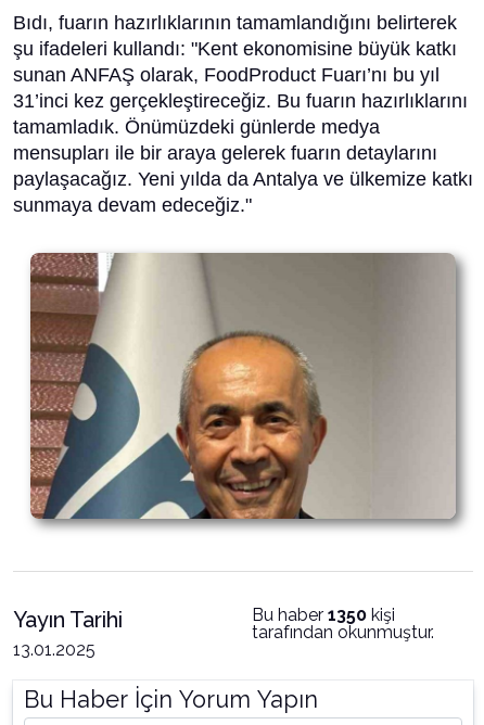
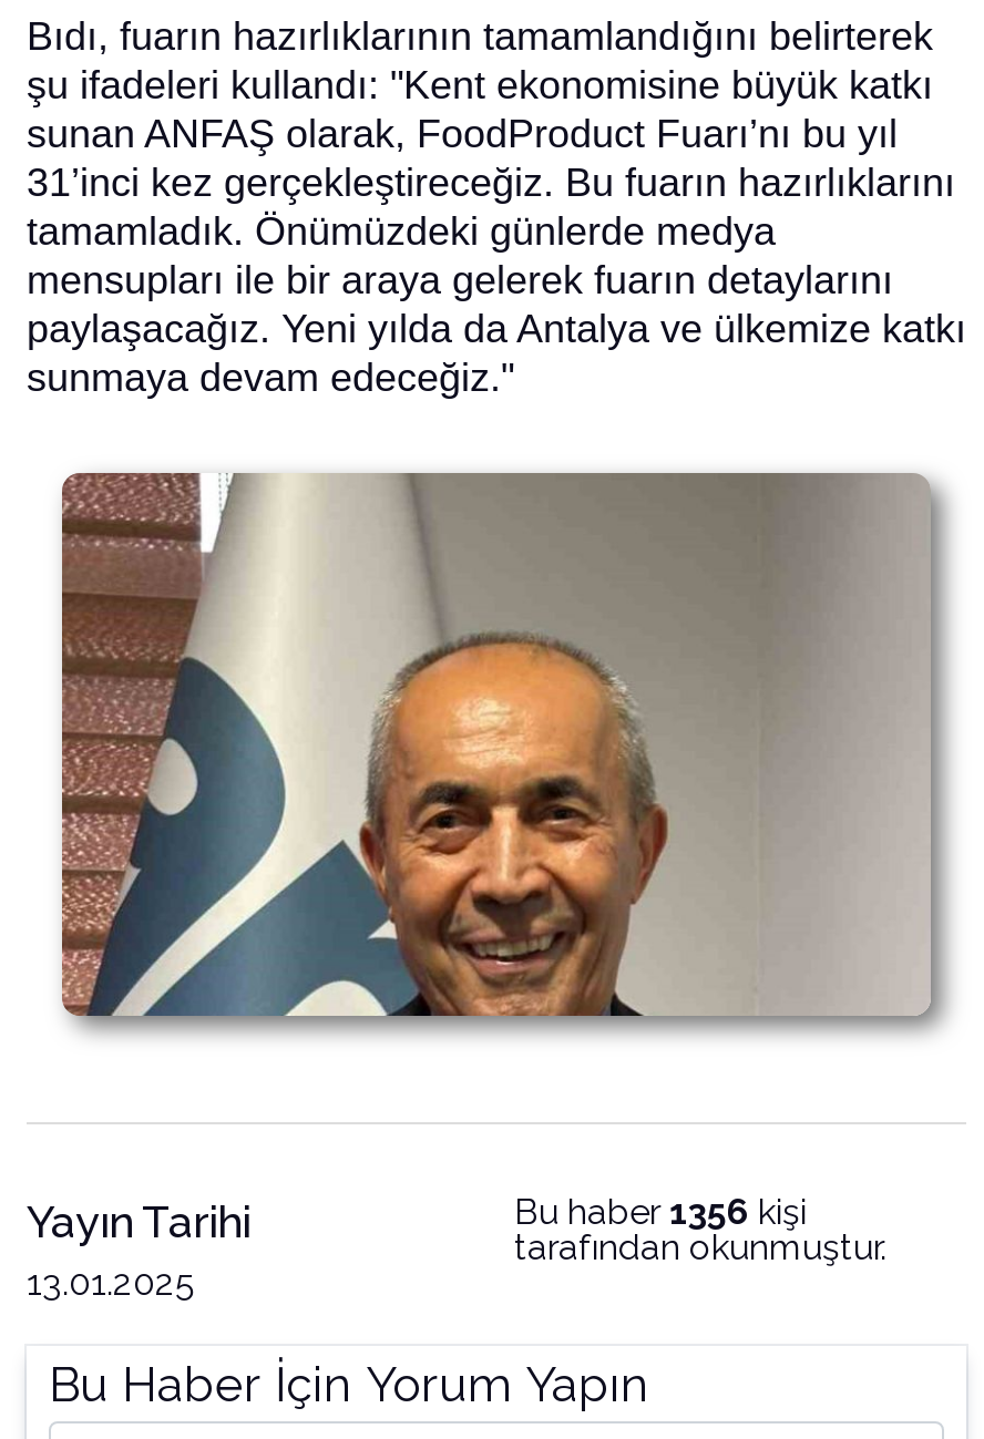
[252,605,395,625] Bu haber 1350 kişi -> [514,1191,807,1233] Bu haber 1356 kişi

